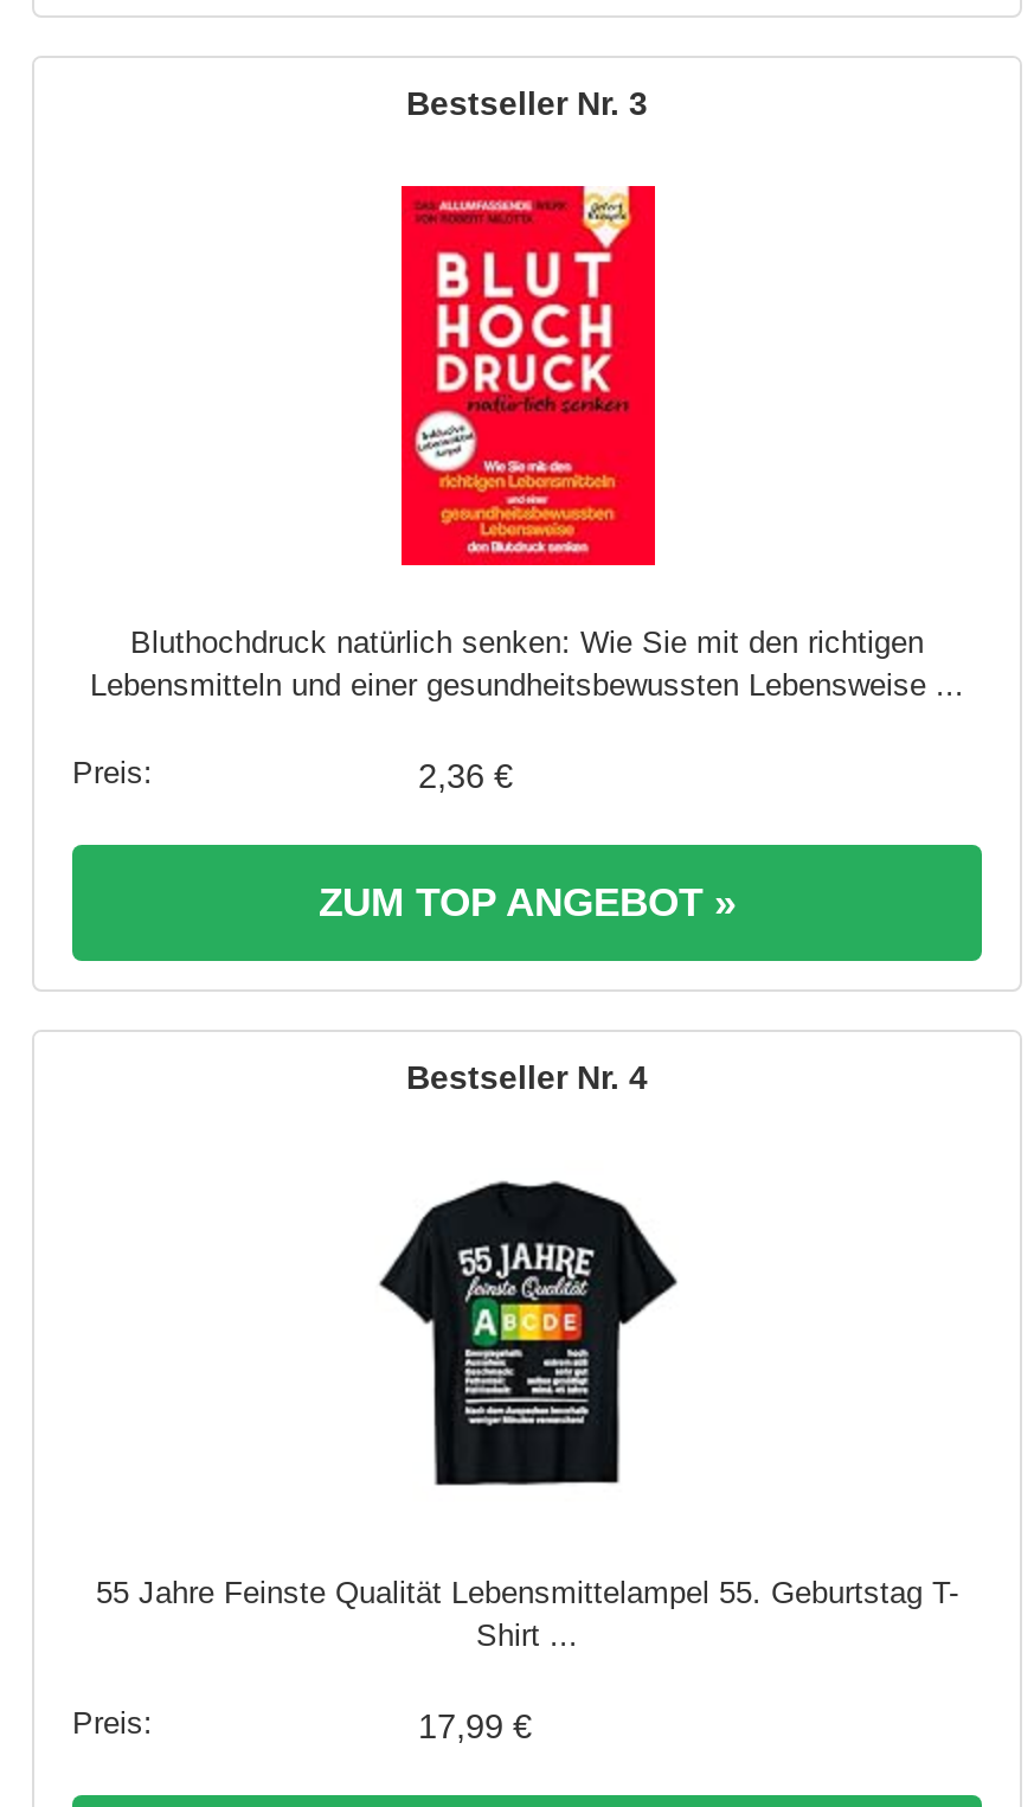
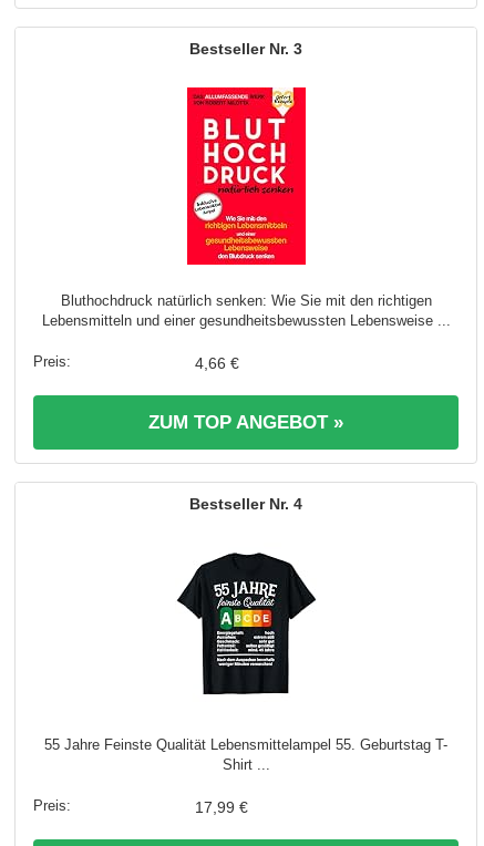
[418,757,513,795] 2,36 € -> [195,354,239,372] 4,66 €

